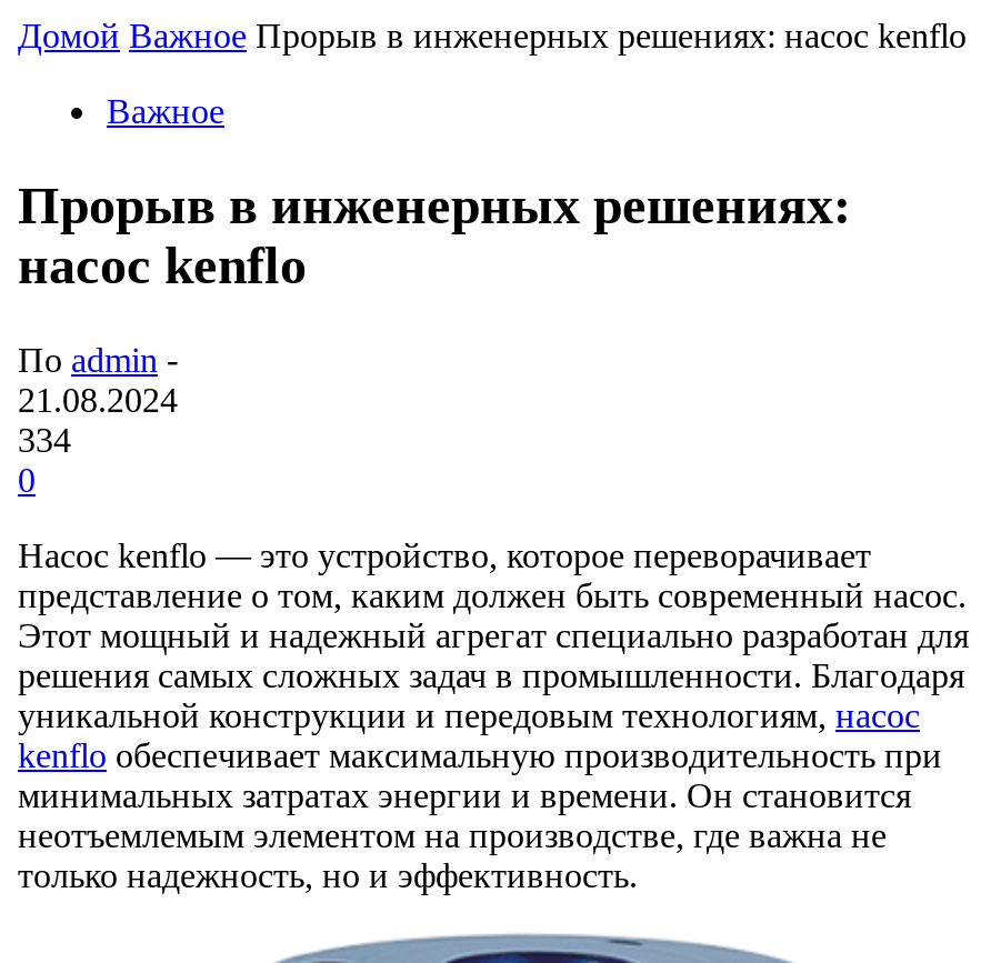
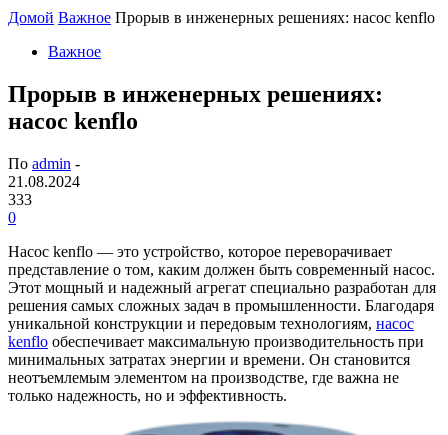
[18,421,71,458] 334 -> [8,191,32,208] 333

